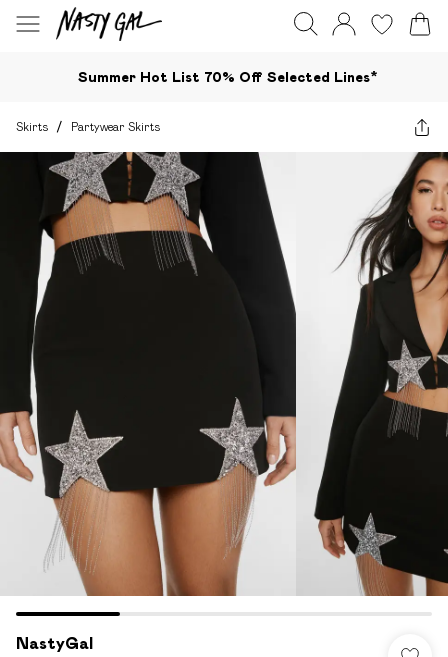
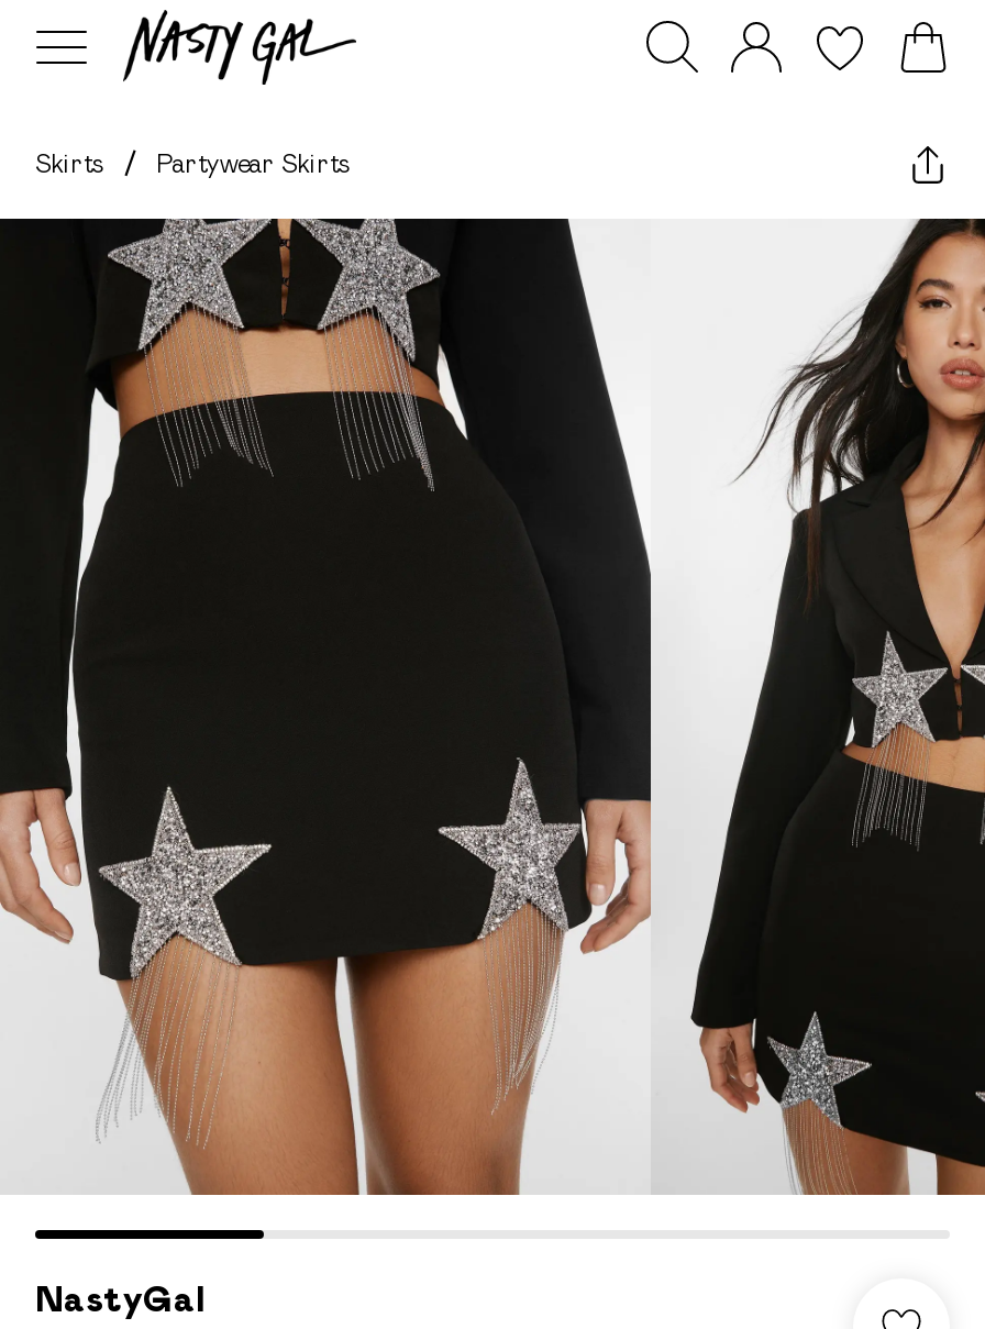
[78,68,378,84] Summer Hot List 70% Off Selected Lines* -> none

